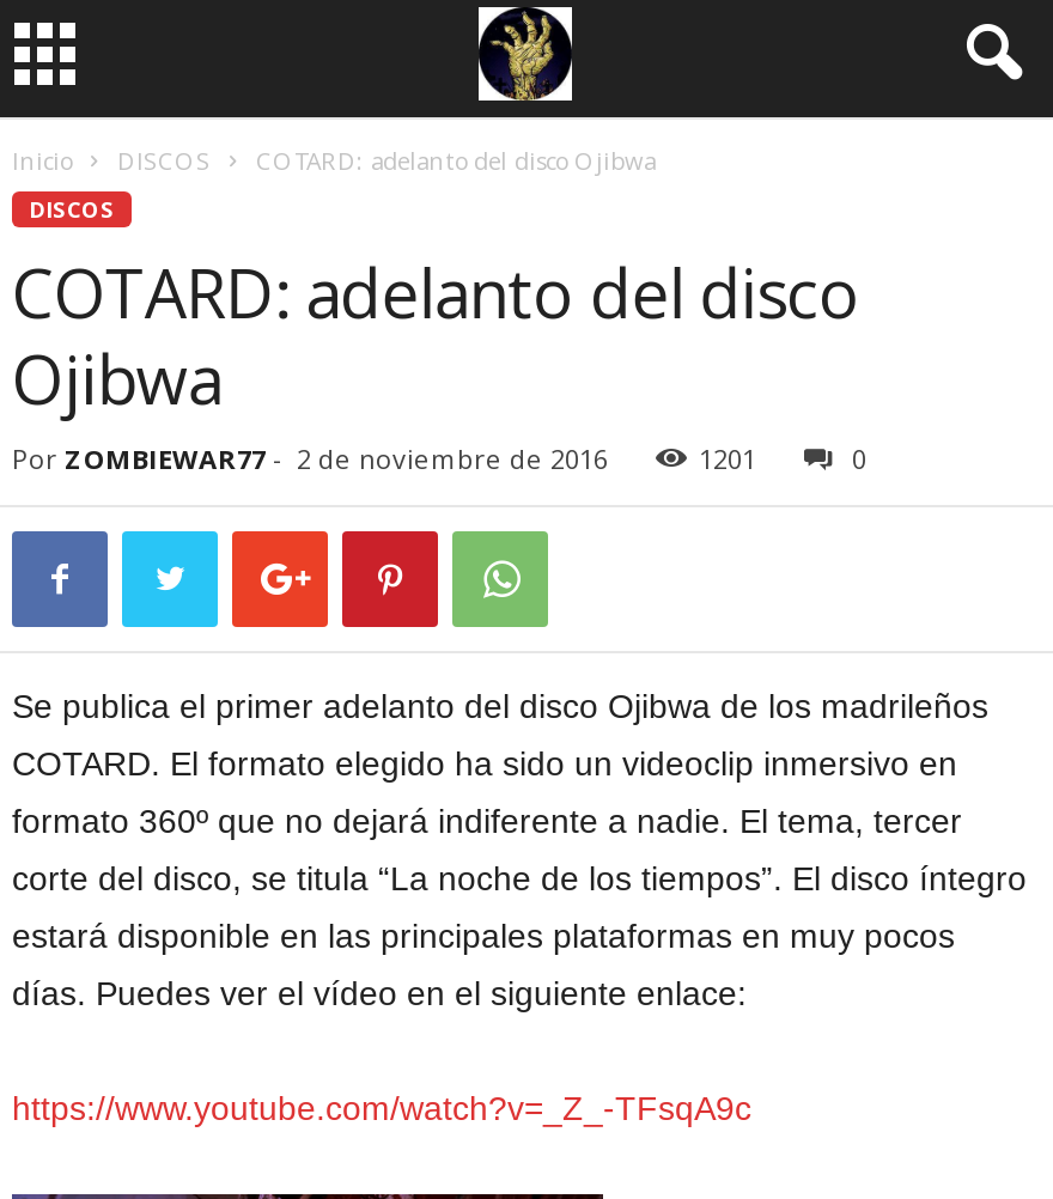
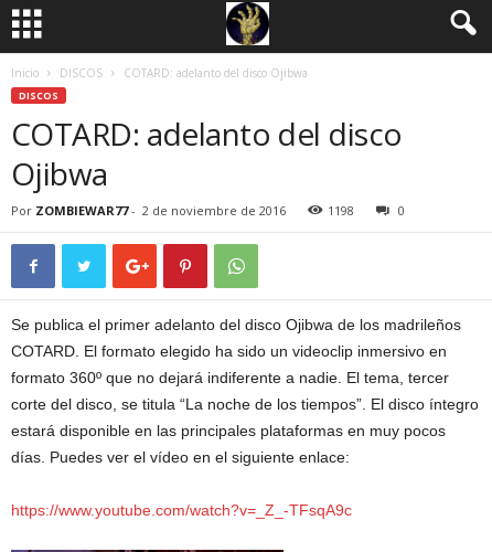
[699,440,756,476] 1201 -> [328,202,354,219] 1198

